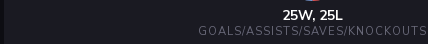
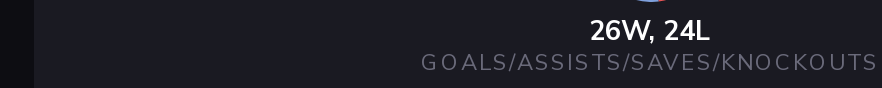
[281,6,342,25] 25W, 25L -> [589,13,711,51] 26W, 24L

